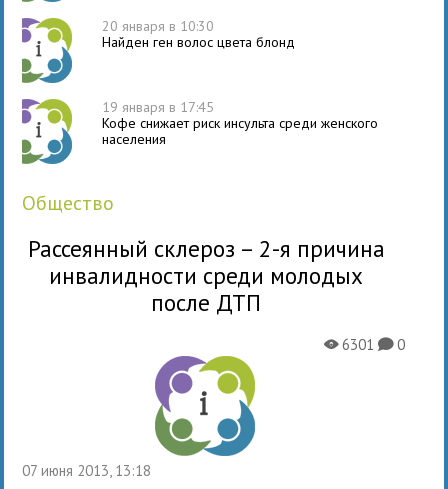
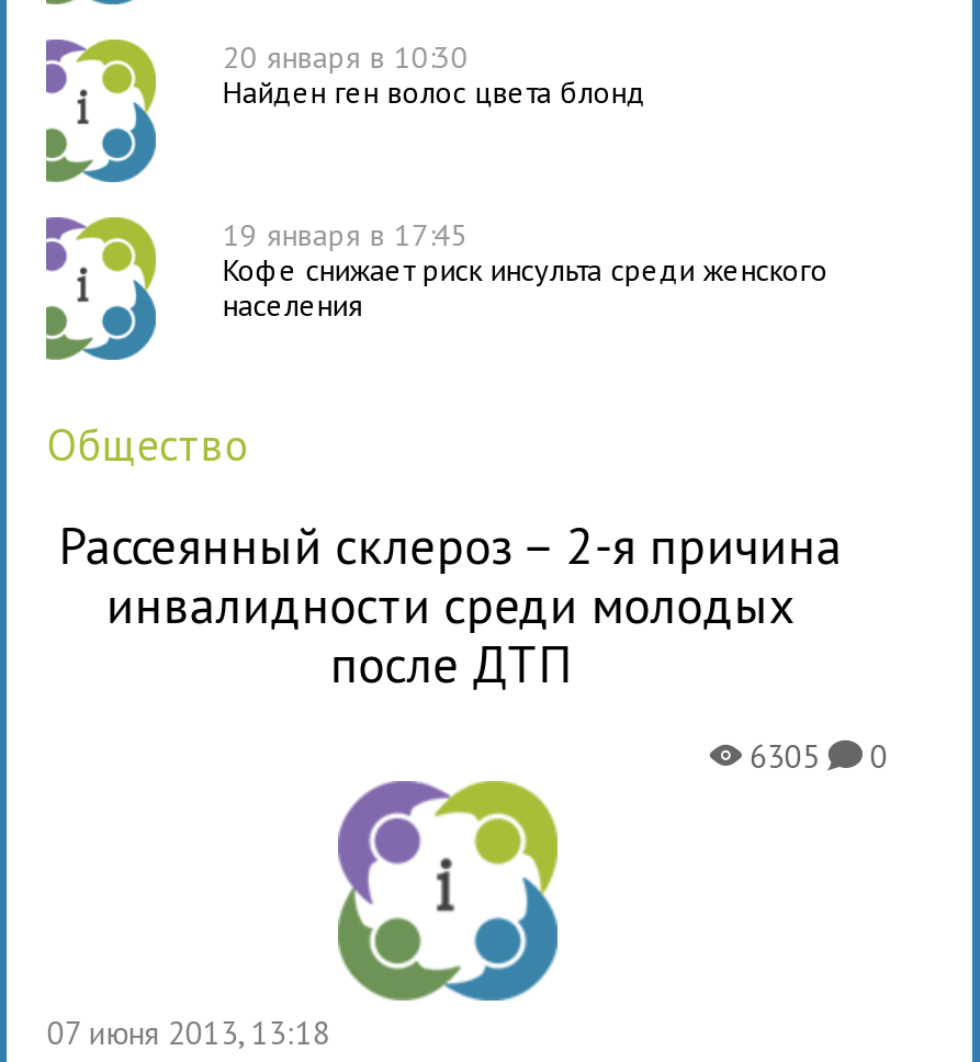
[324,334,405,353] X 6301 K 0 -> [710,734,888,776] X 6305 K 0

